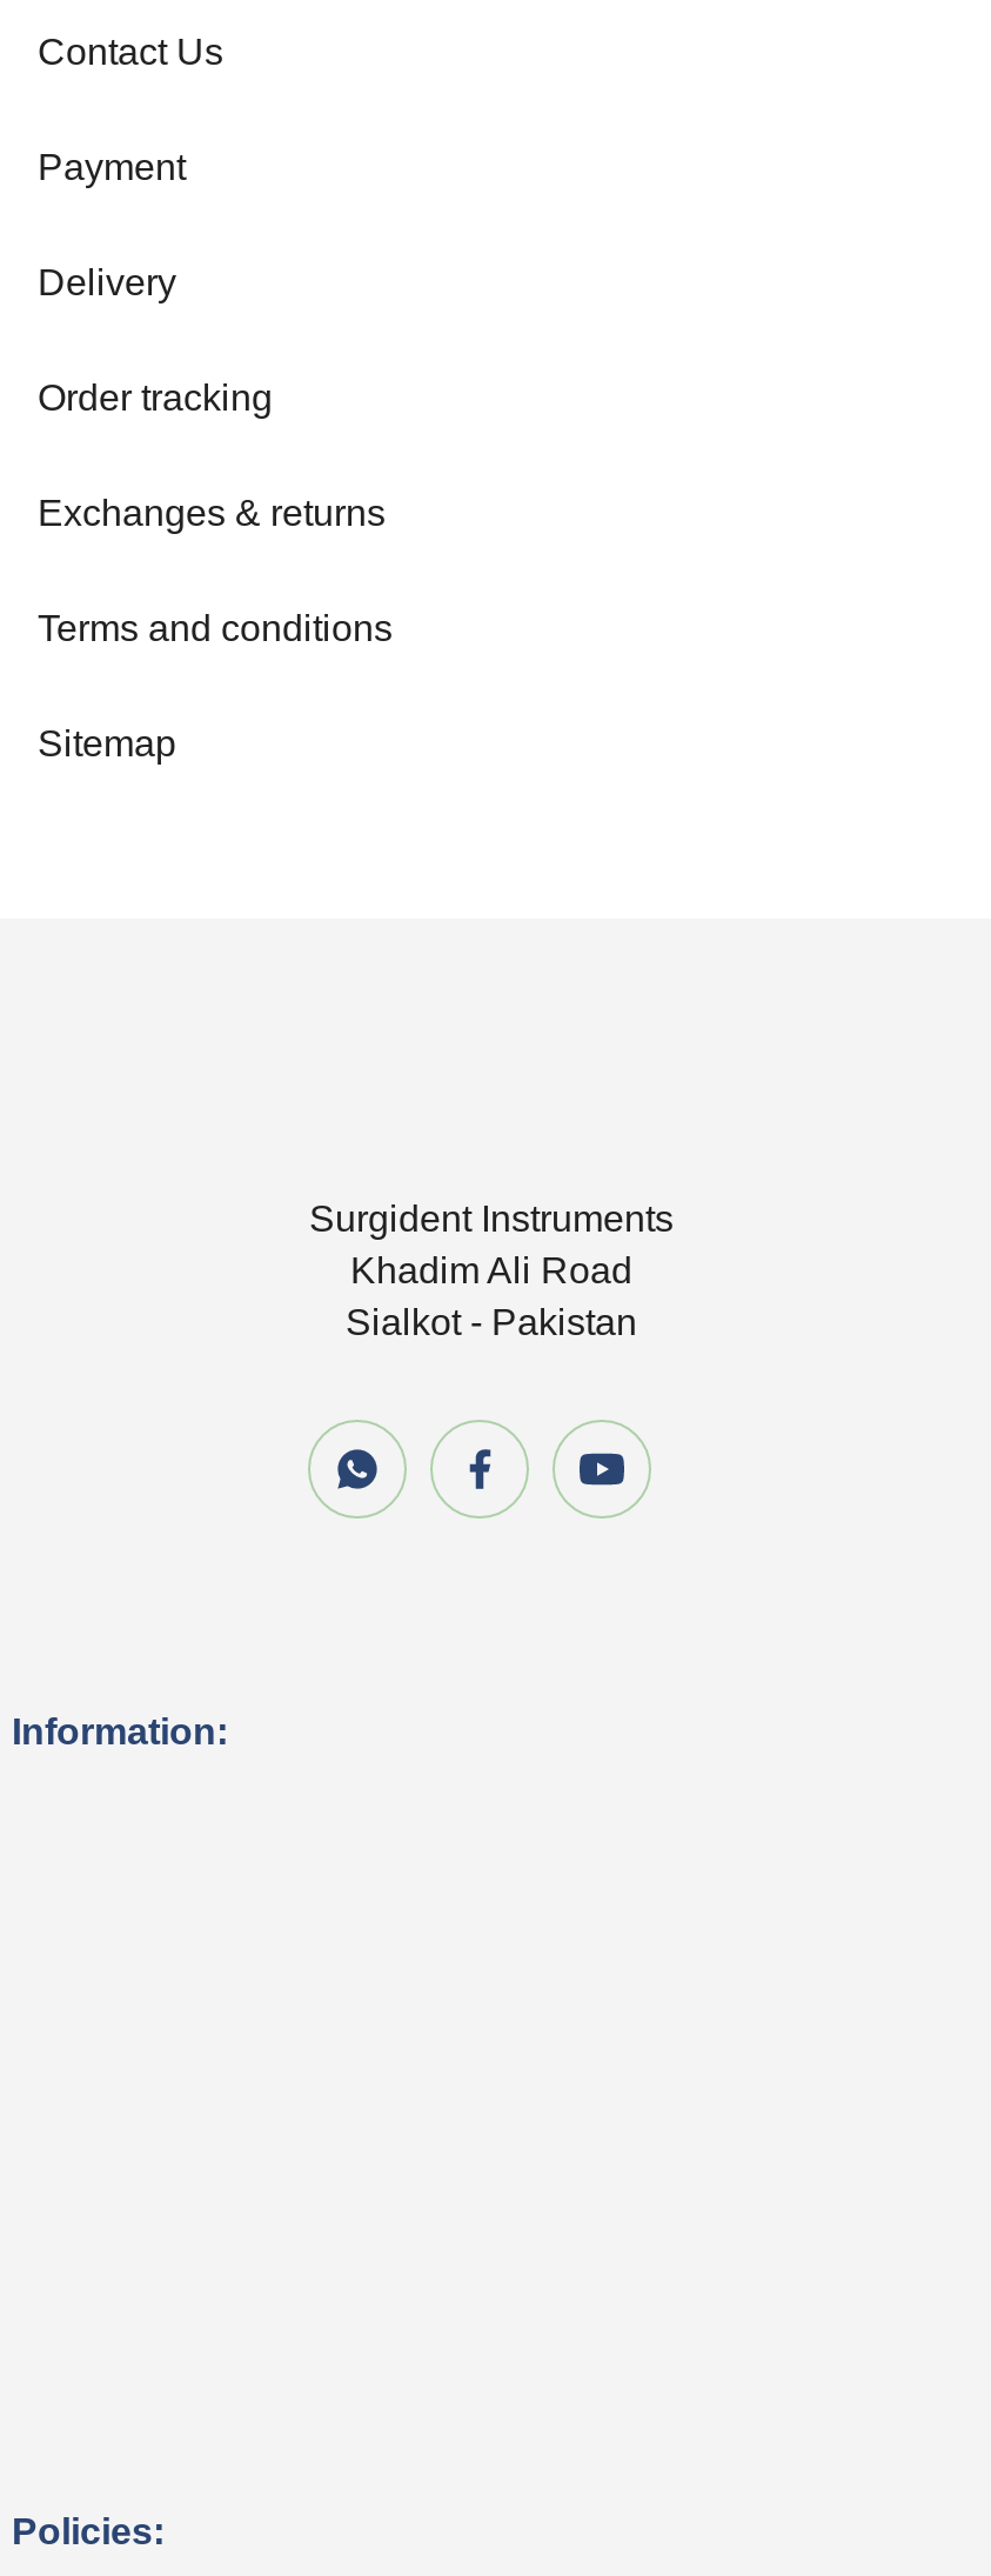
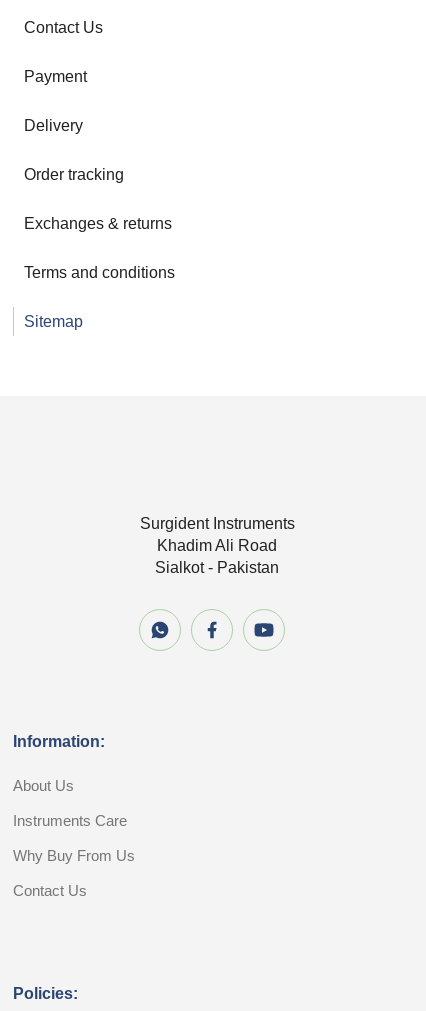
none -> [13,777,135,899] About Us | Instruments Care | Why Buy From Us | Contact Us

